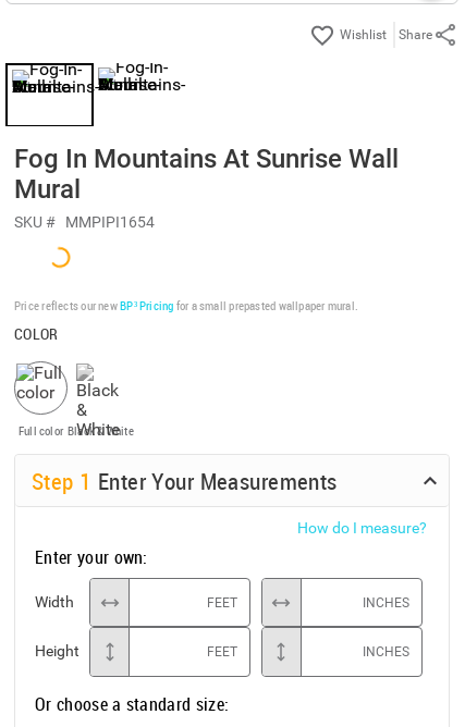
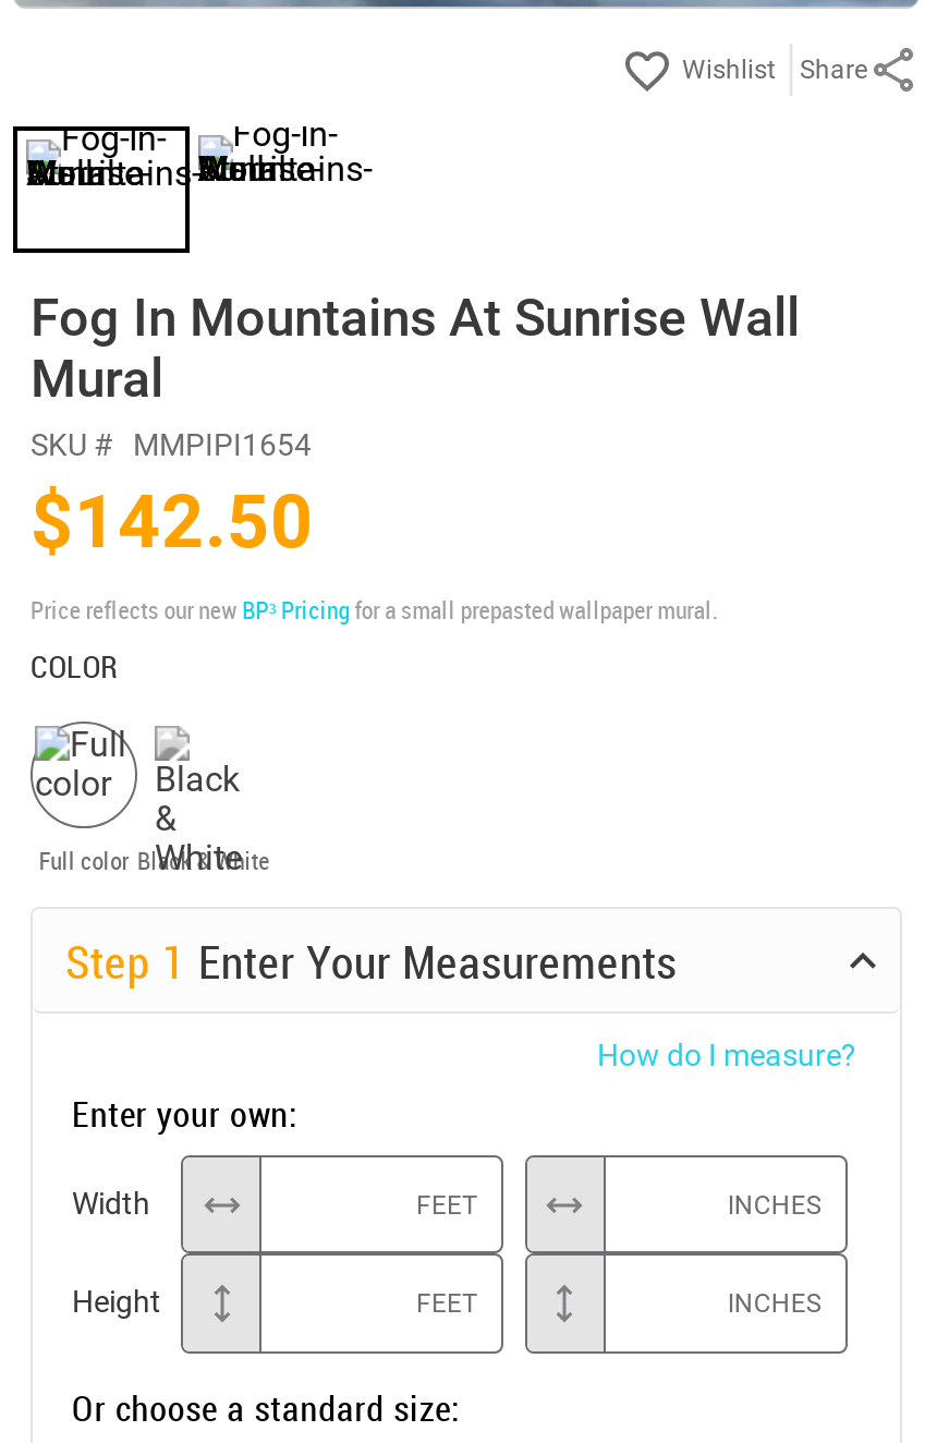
none -> [31,477,314,565] $142.50

